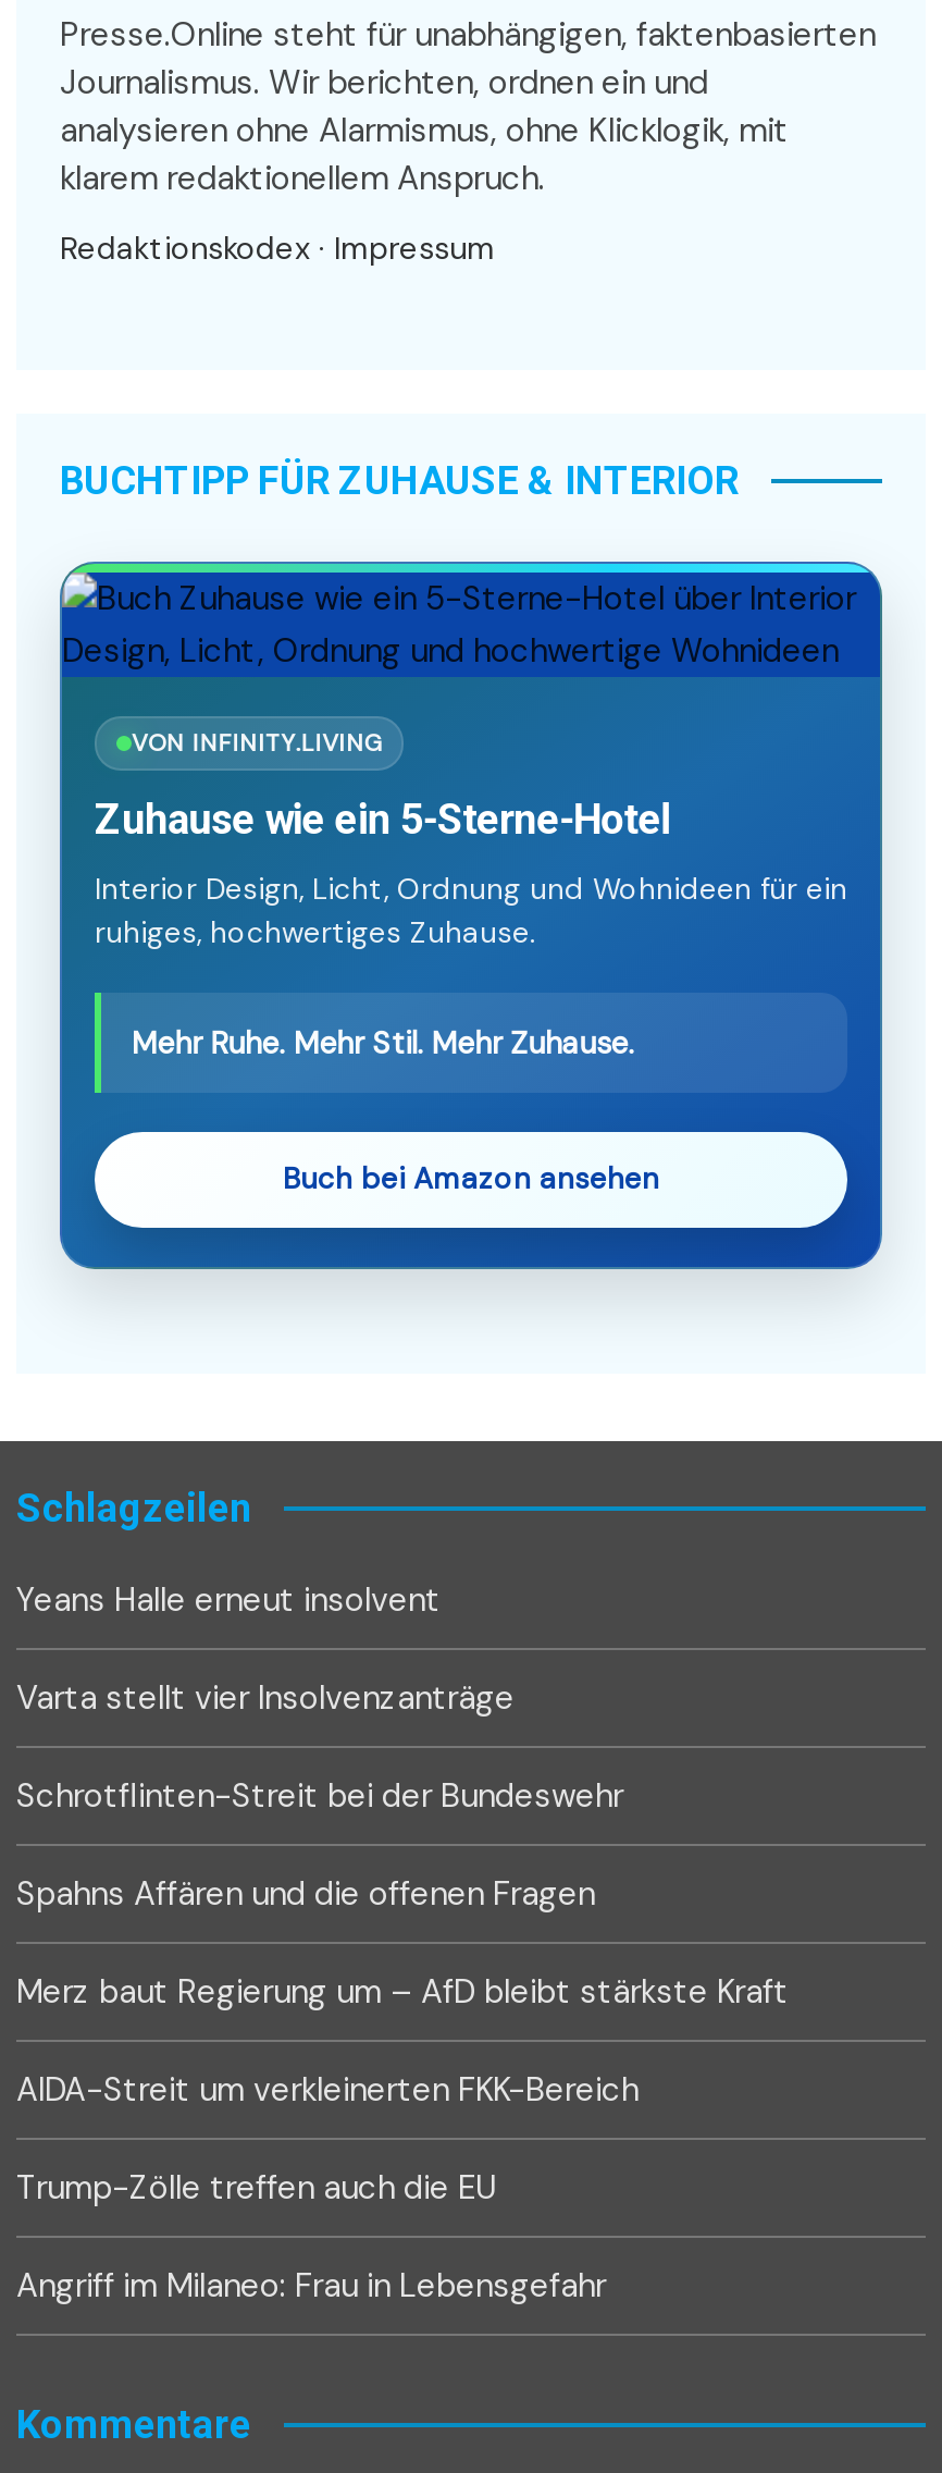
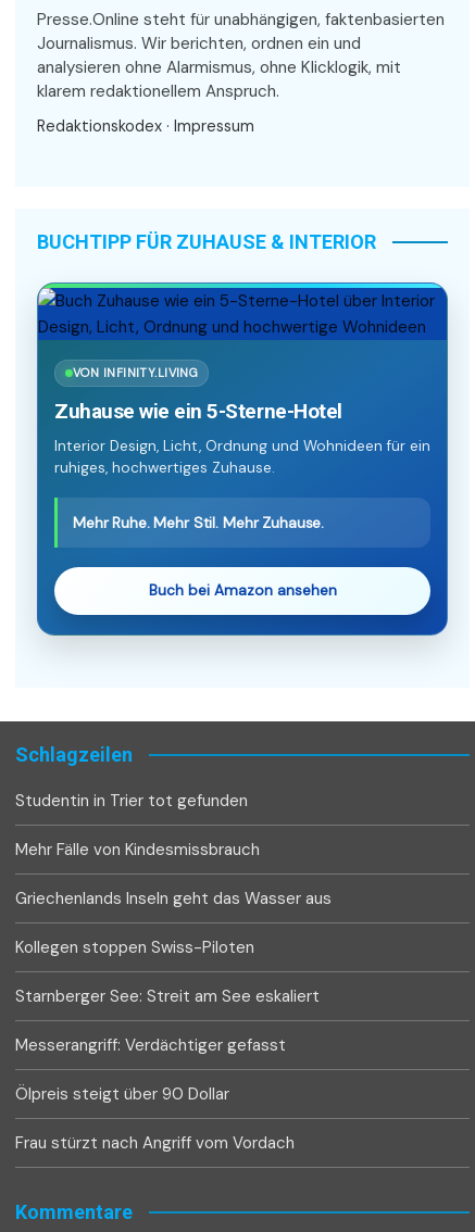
[16,1577,441,1621] Yeans Halle erneut insolvent -> [15,789,248,811] Studentin in Trier tot gefunden
[16,1675,515,1719] Varta stellt vier Insolvenzanträge -> [15,838,260,860] Mehr Fälle von Kindesmissbrauch
[16,1773,623,1817] Schrotflinten-Streit bei der Bundeswehr -> [15,887,332,909] Griechenlands Inseln geht das Wasser aus
[16,1871,595,1915] Spahns Affären und die offenen Fragen -> [15,936,254,958] Kollegen stoppen Swiss-Piloten
[16,1969,789,2013] Merz baut Regierung um – AfD bleibt stärkste Kraft -> [15,985,320,1007] Starnberger See: Streit am See eskaliert
[16,2067,639,2111] AIDA-Streit um verkleinerten FKK-Bereich -> [15,1034,286,1056] Messerangriff: Verdächtiger gefasst
[16,2165,497,2209] Trump-Zölle treffen auch die EU -> [15,1083,229,1104] Ölpreis steigt über 90 Dollar
[16,2263,606,2307] Angriff im Milaneo: Frau in Lebensgefahr -> [15,1132,295,1153] Frau stürzt nach Angriff vom Vordach

